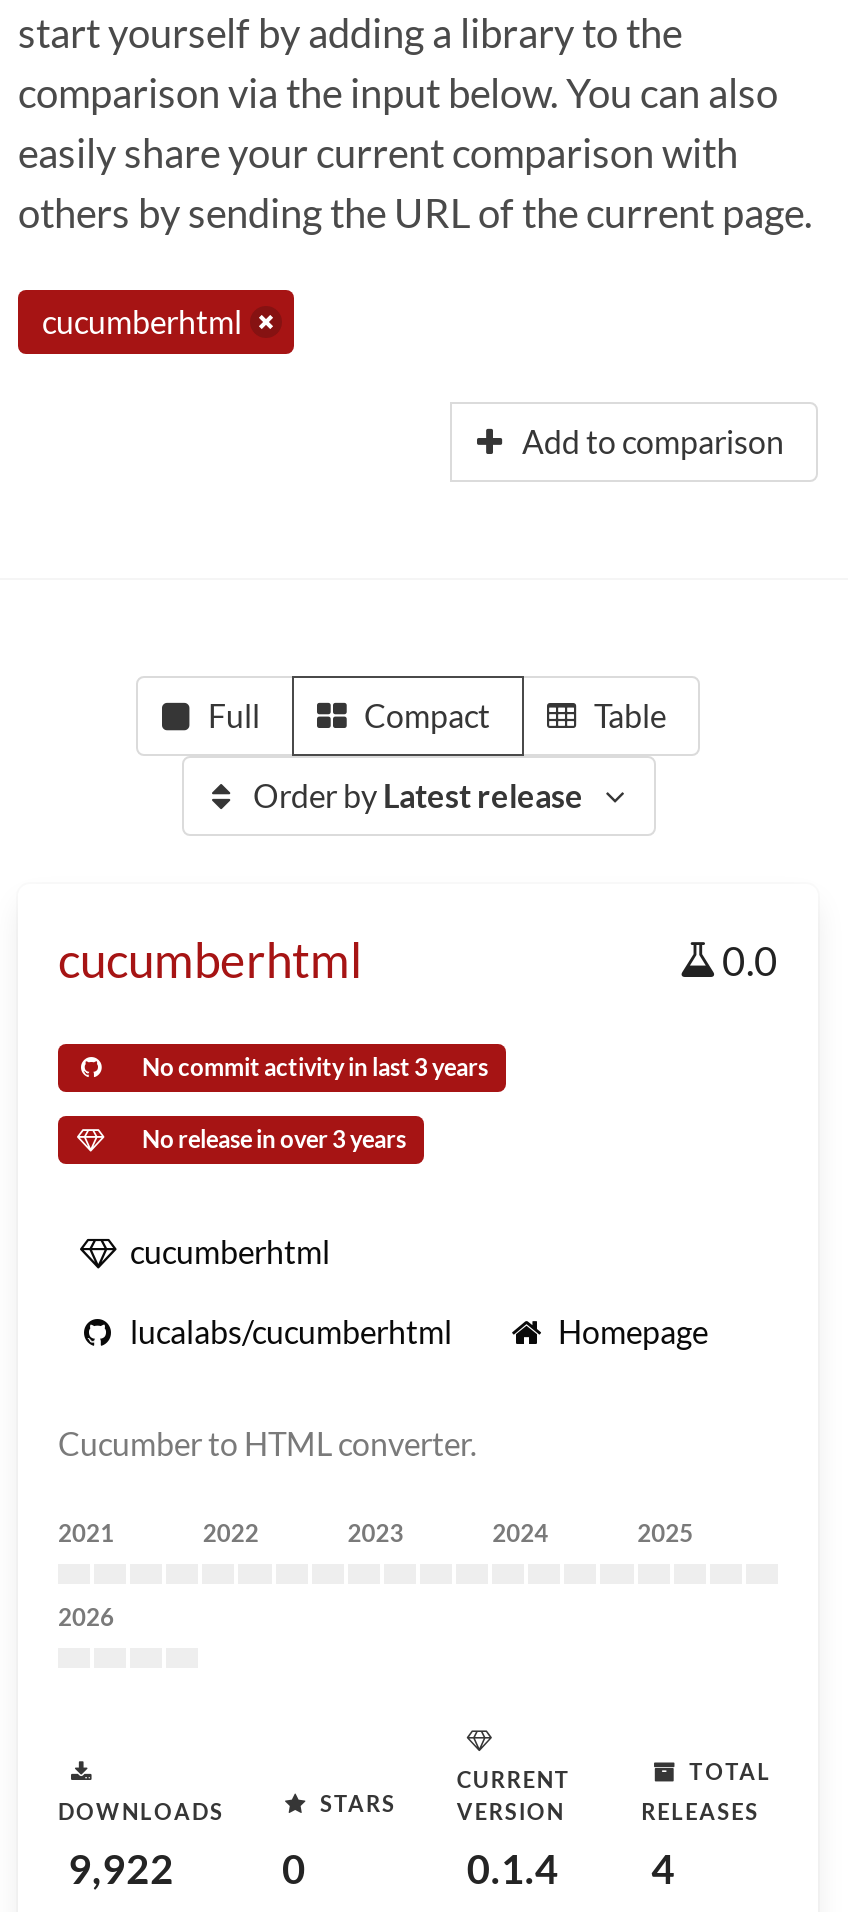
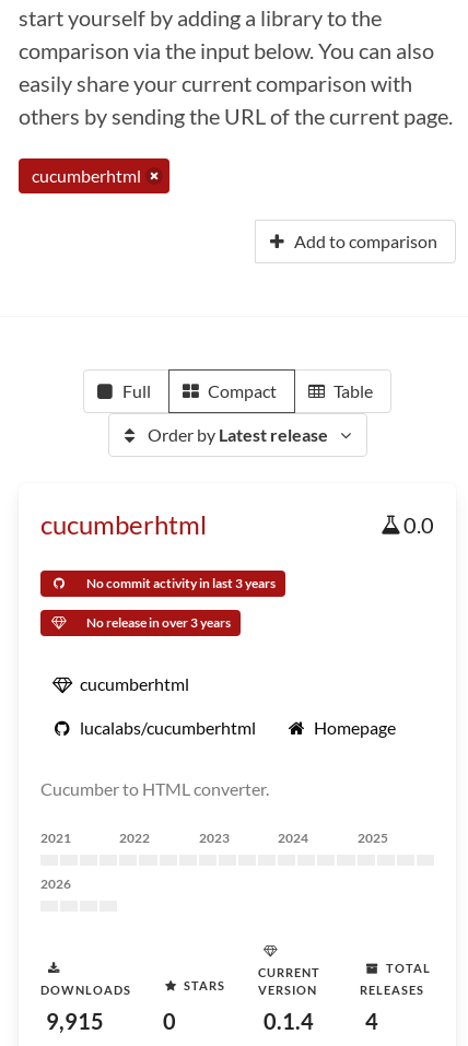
[68,1844,174,1892] 9,922 -> [46,1008,104,1034] 9,915

